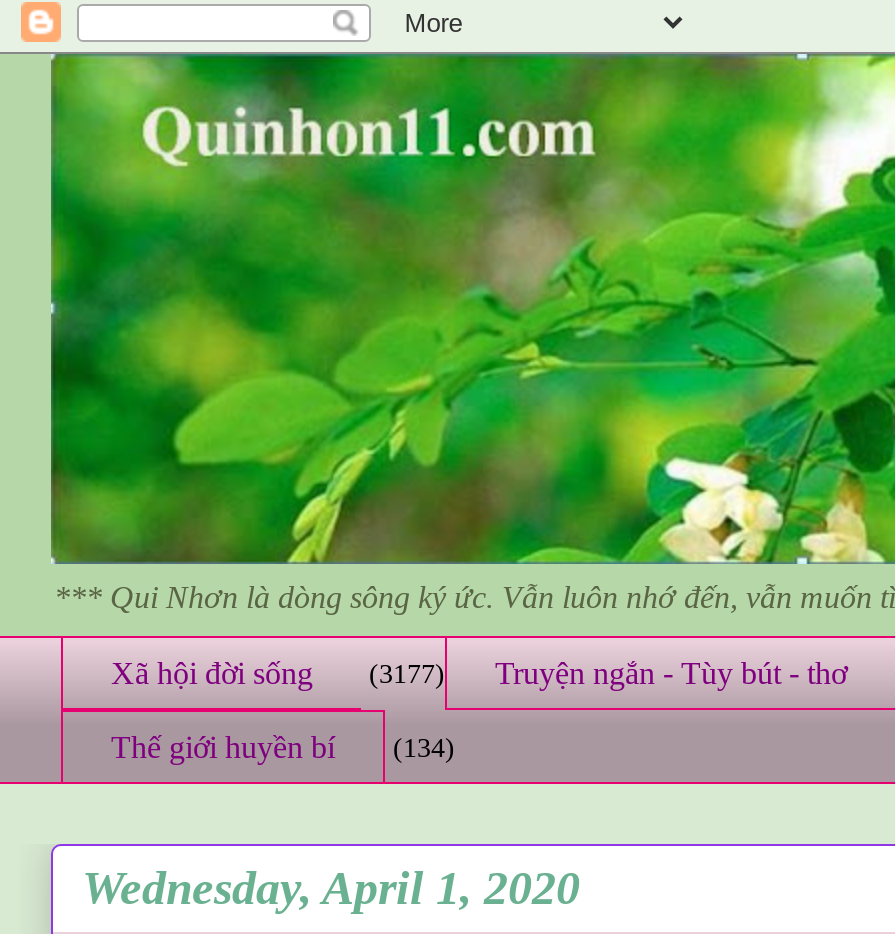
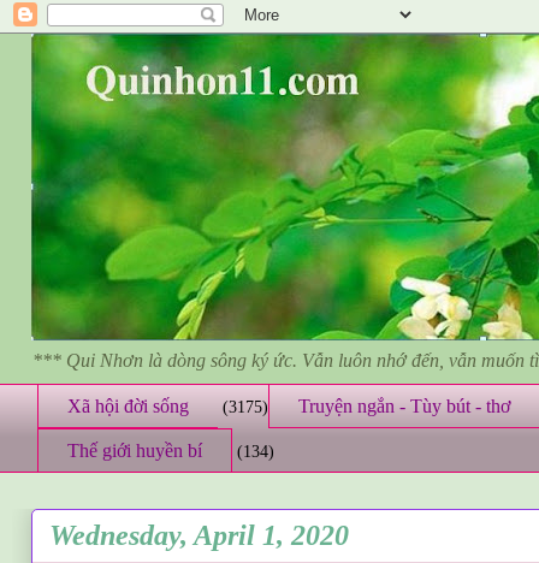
[111,655,847,689] Xã hội đời sống (3177) Truyện ngắn - Tùy bút - thơ -> [67,395,510,416] Xã hội đời sống (3175) Truyện ngắn - Tùy bút - thơ

